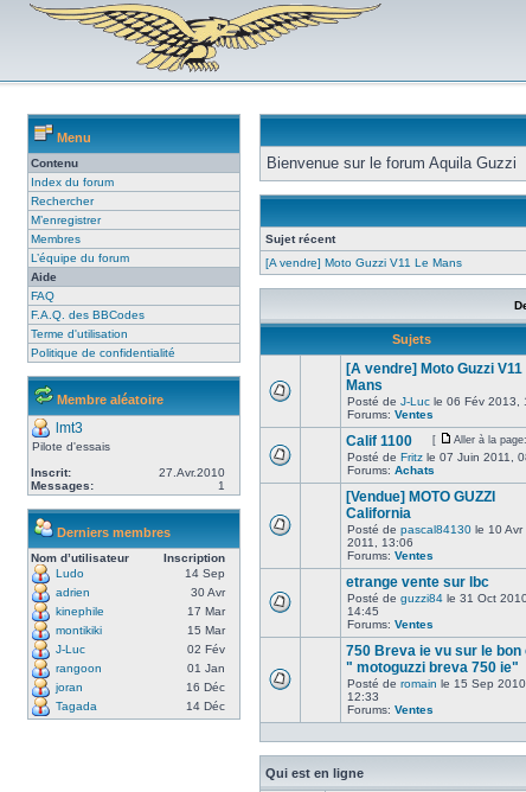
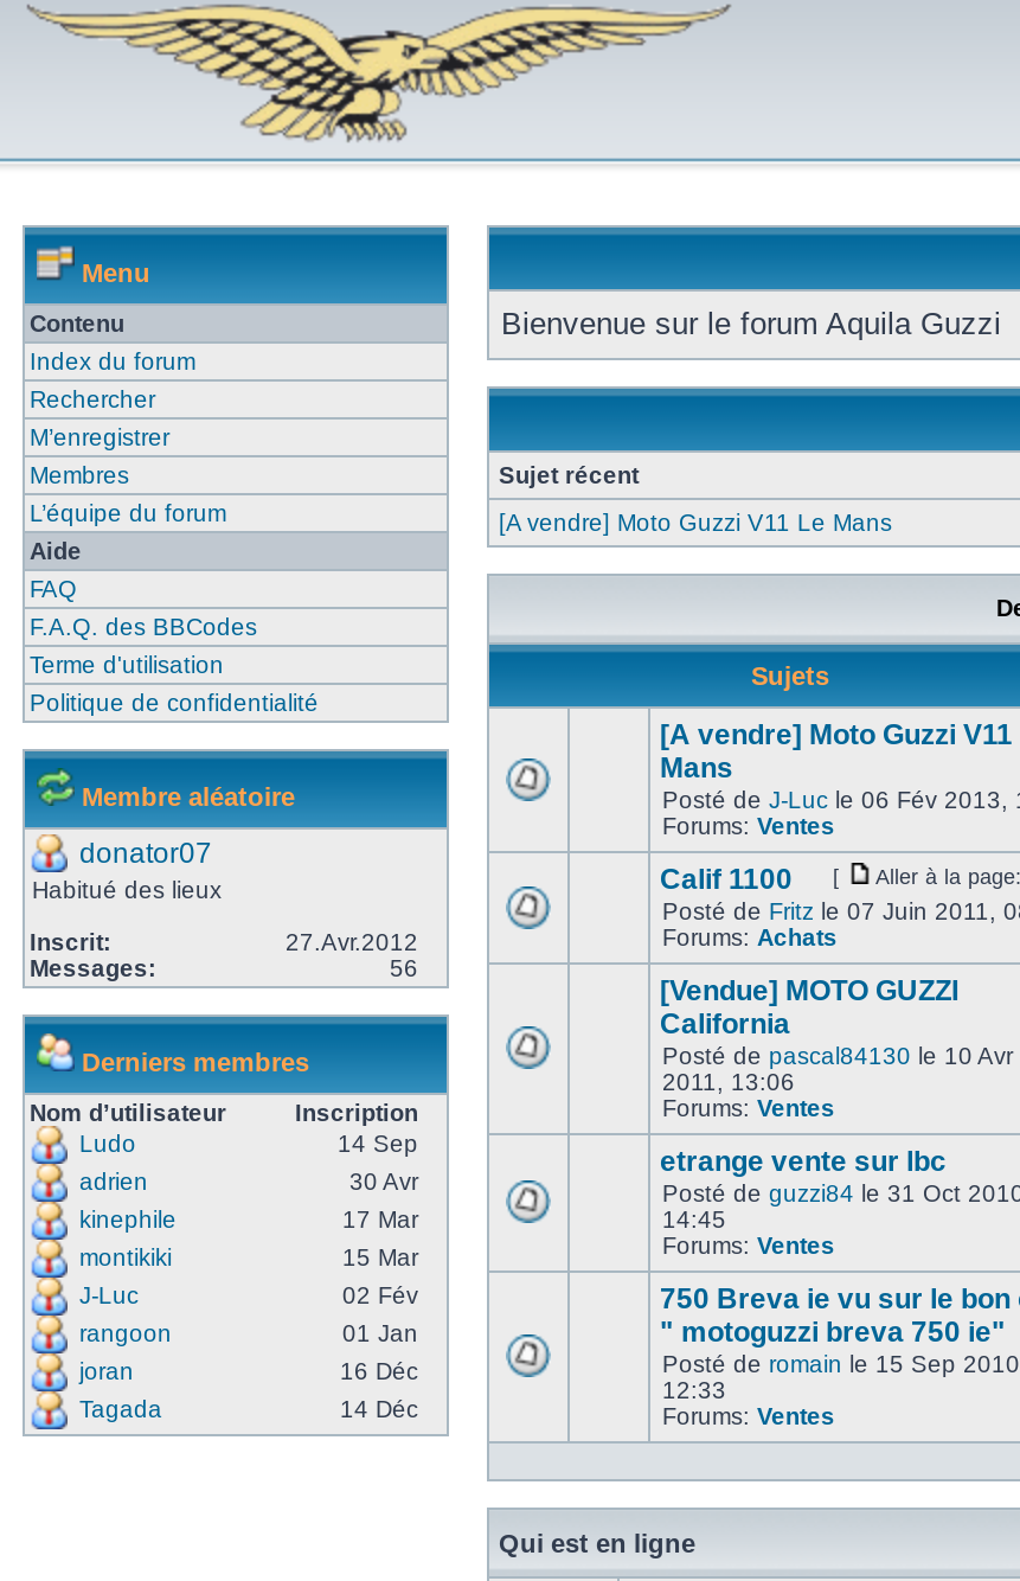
[32,420,110,453] lmt3 | Pilote d'essais -> [32,837,222,903] donator07 | Habitué des lieux
[159,466,225,479] 27.Avr.2010 -> [286,929,418,955] 27.Avr.2012
[218,479,225,492] 1 -> [390,955,418,981] 56

